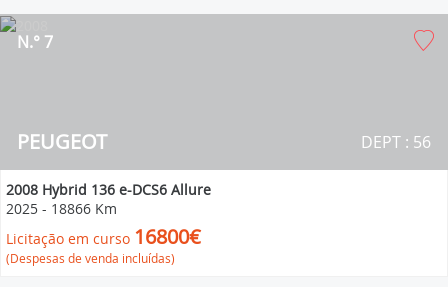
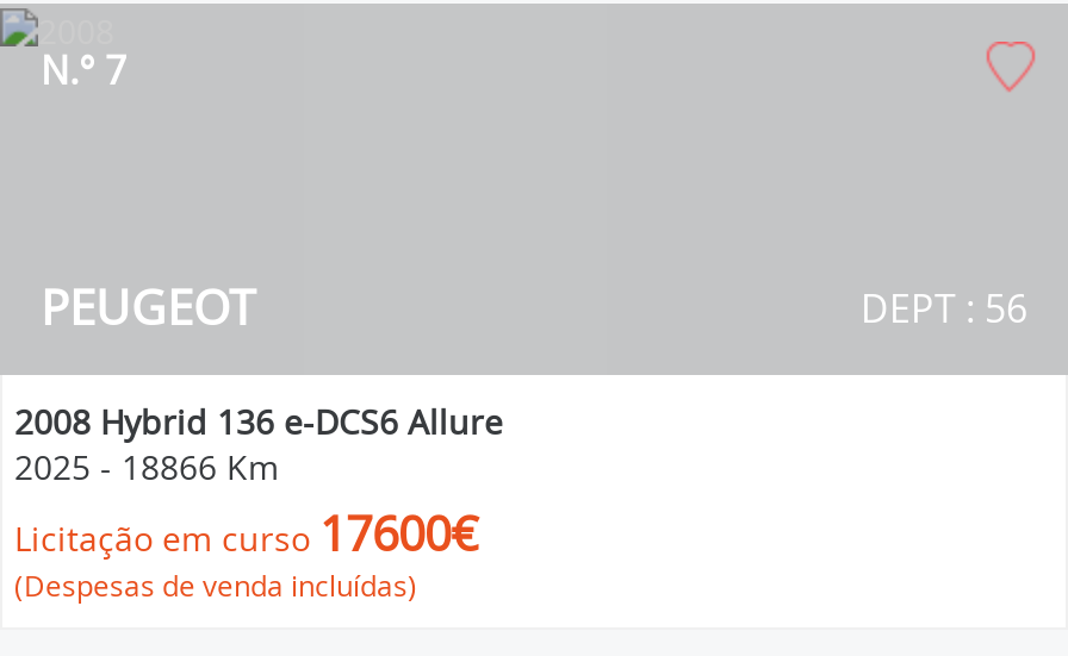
[6,223,201,250] Licitação em curso 16800€ -> [14,501,479,566] Licitação em curso 17600€

